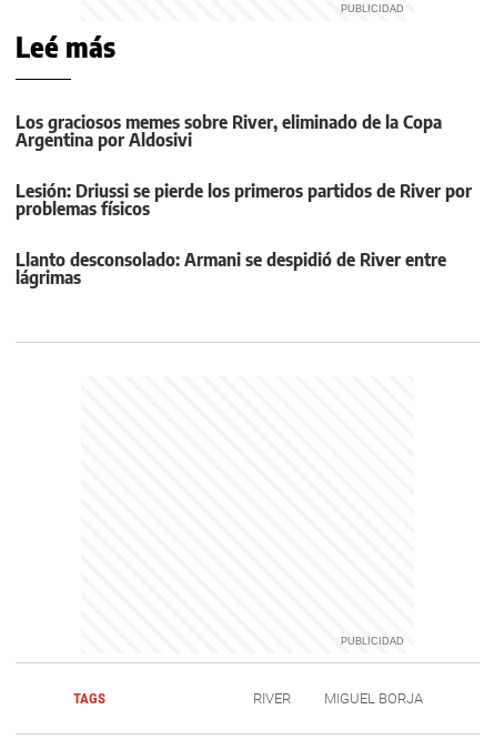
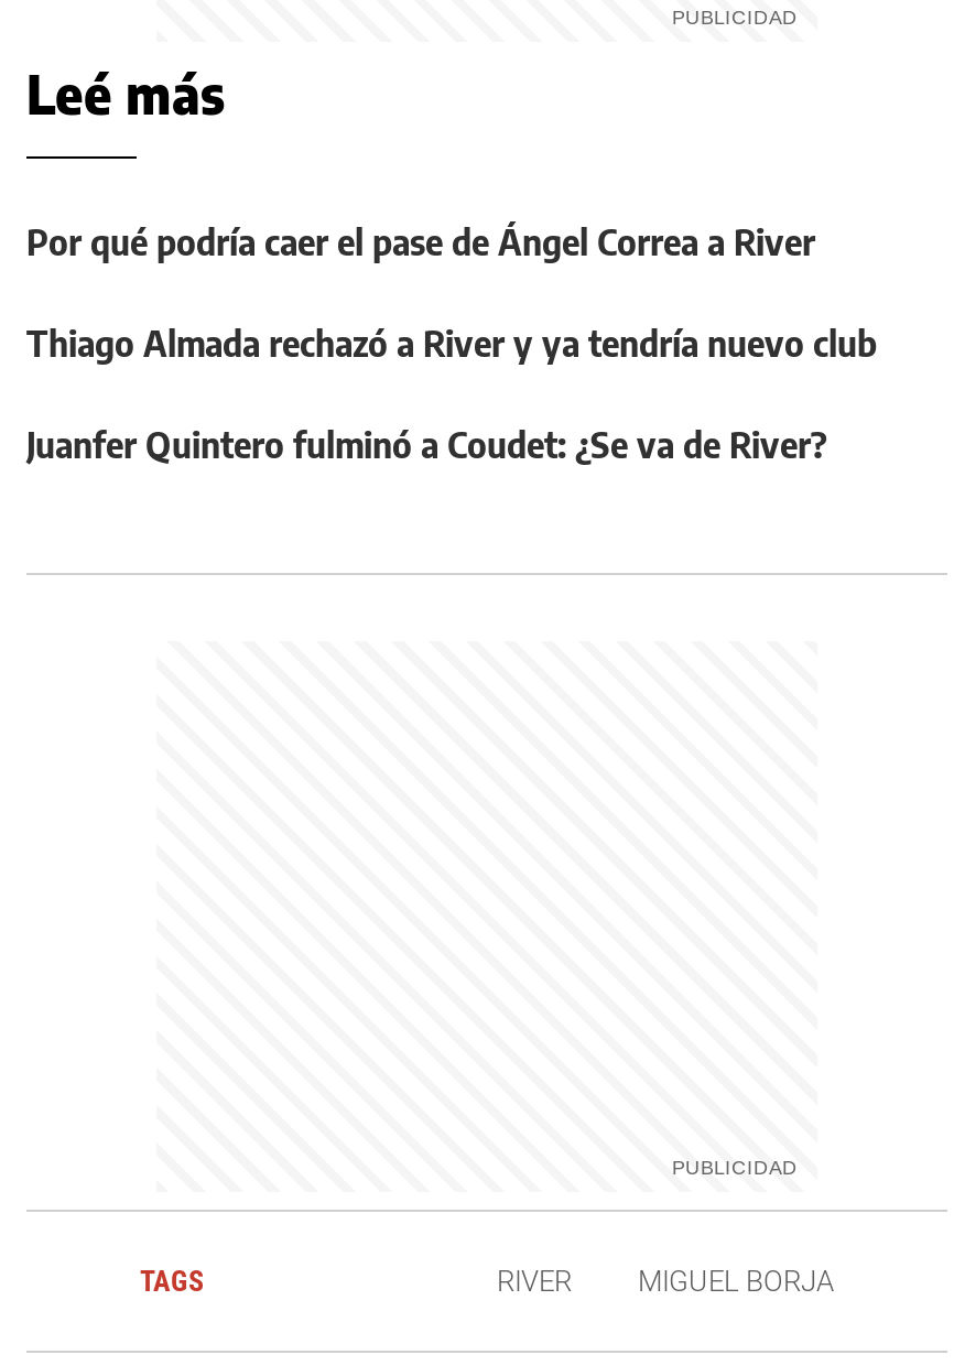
[16,110,442,150] Los graciosos memes sobre River, eliminado de la Copa | Argentina por Aldosivi -> [26,219,815,263] Por qué podría caer el pase de Ángel Correa a River
[16,179,472,219] Lesión: Driussi se pierde los primeros partidos de River por | problemas físicos -> [26,321,877,365] Thiago Almada rechazó a River y ya tendría nuevo club
[16,248,446,288] Llanto desconsolado: Armani se despidió de River entre | lágrimas -> [26,422,826,466] Juanfer Quintero fulminó a Coudet: ¿Se va de River?

